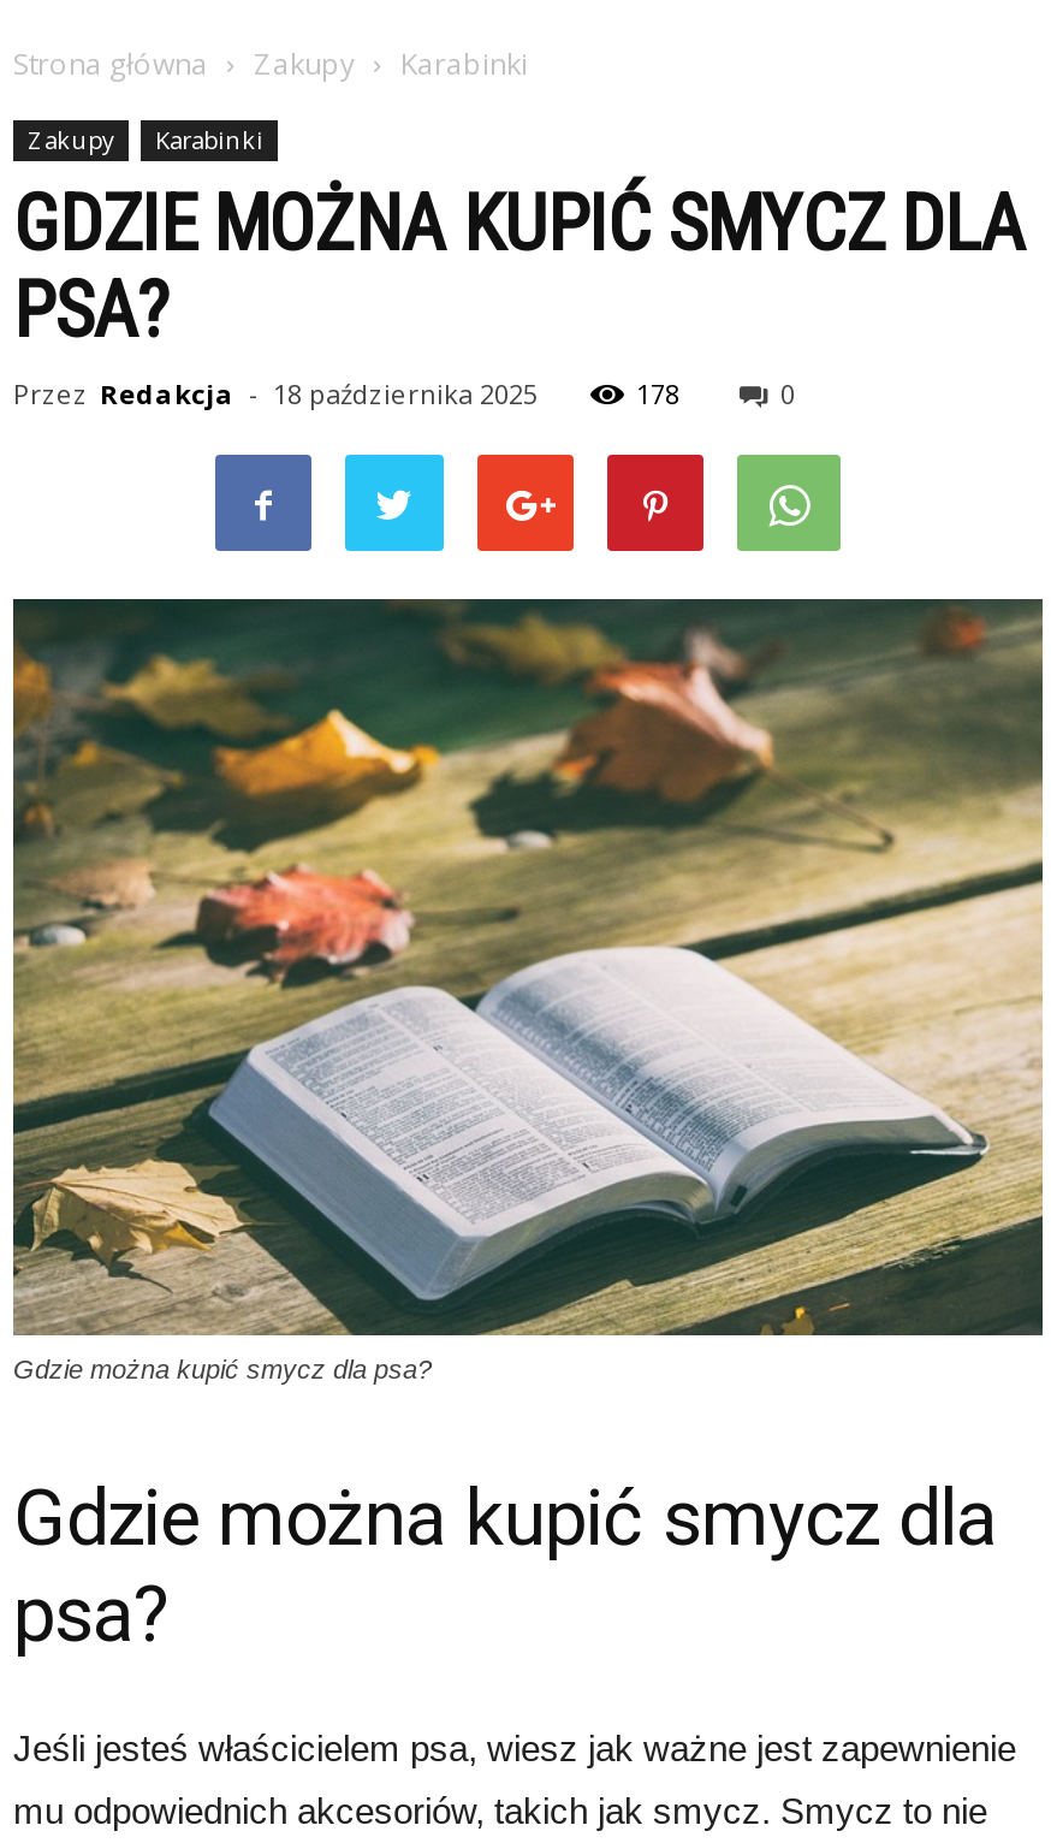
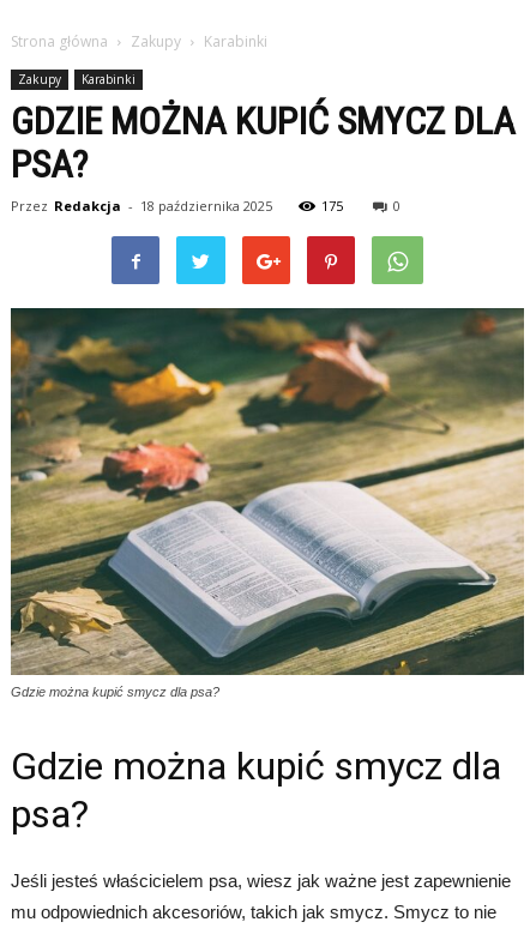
[636,375,679,411] 178 -> [321,197,343,215] 175

